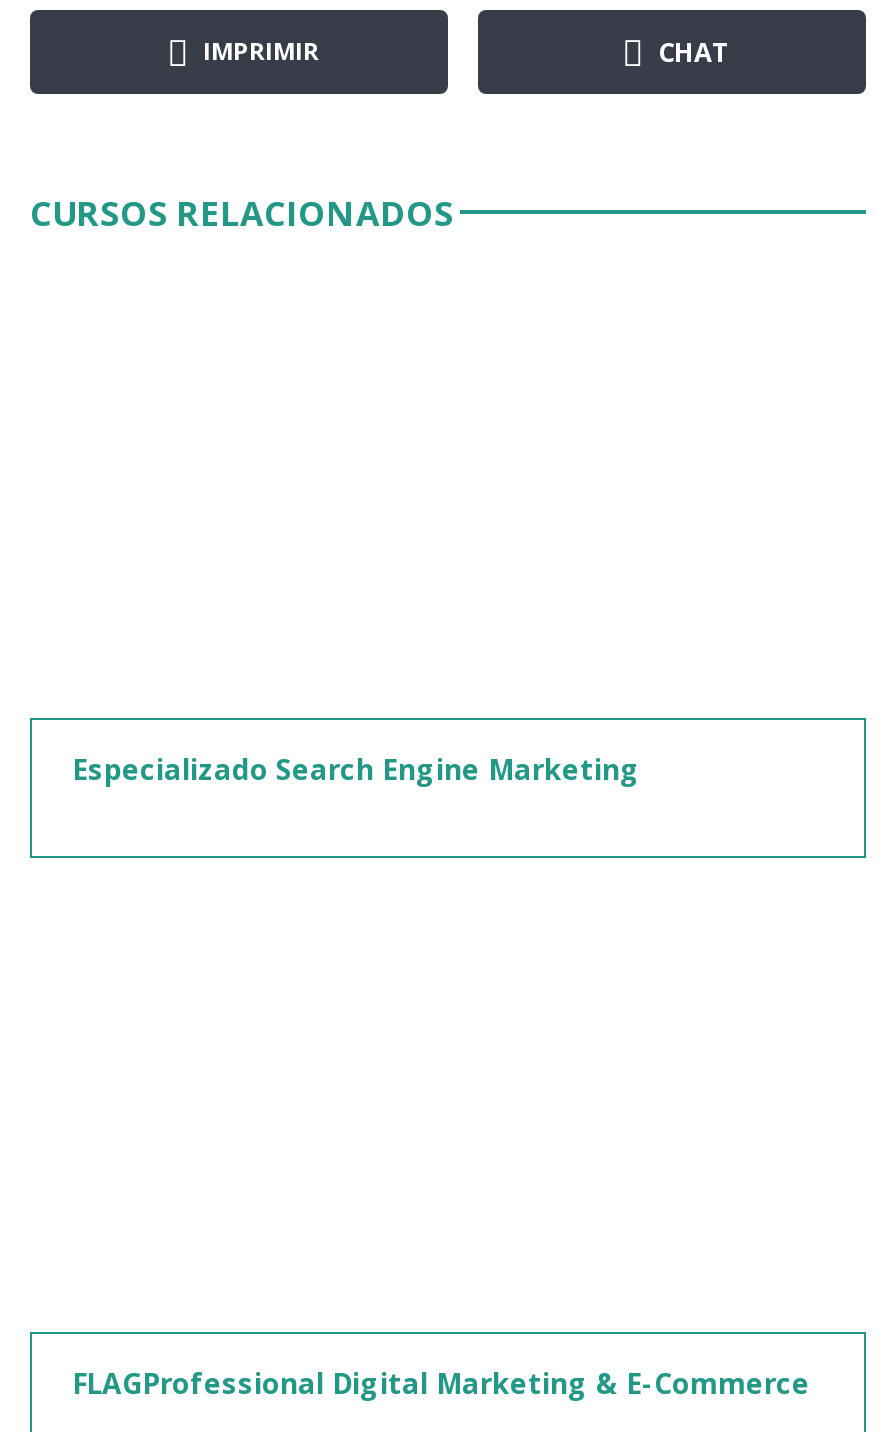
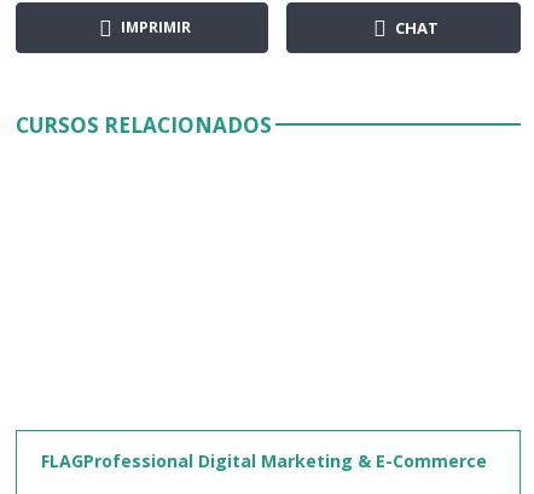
[72,751,640,789] Especializado Search Engine Marketing -> none

